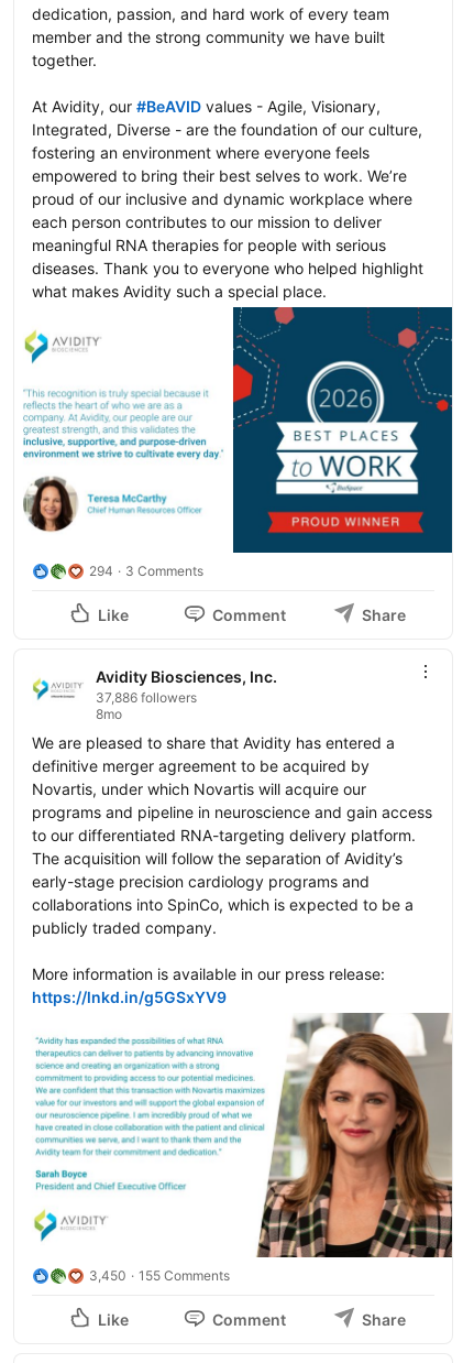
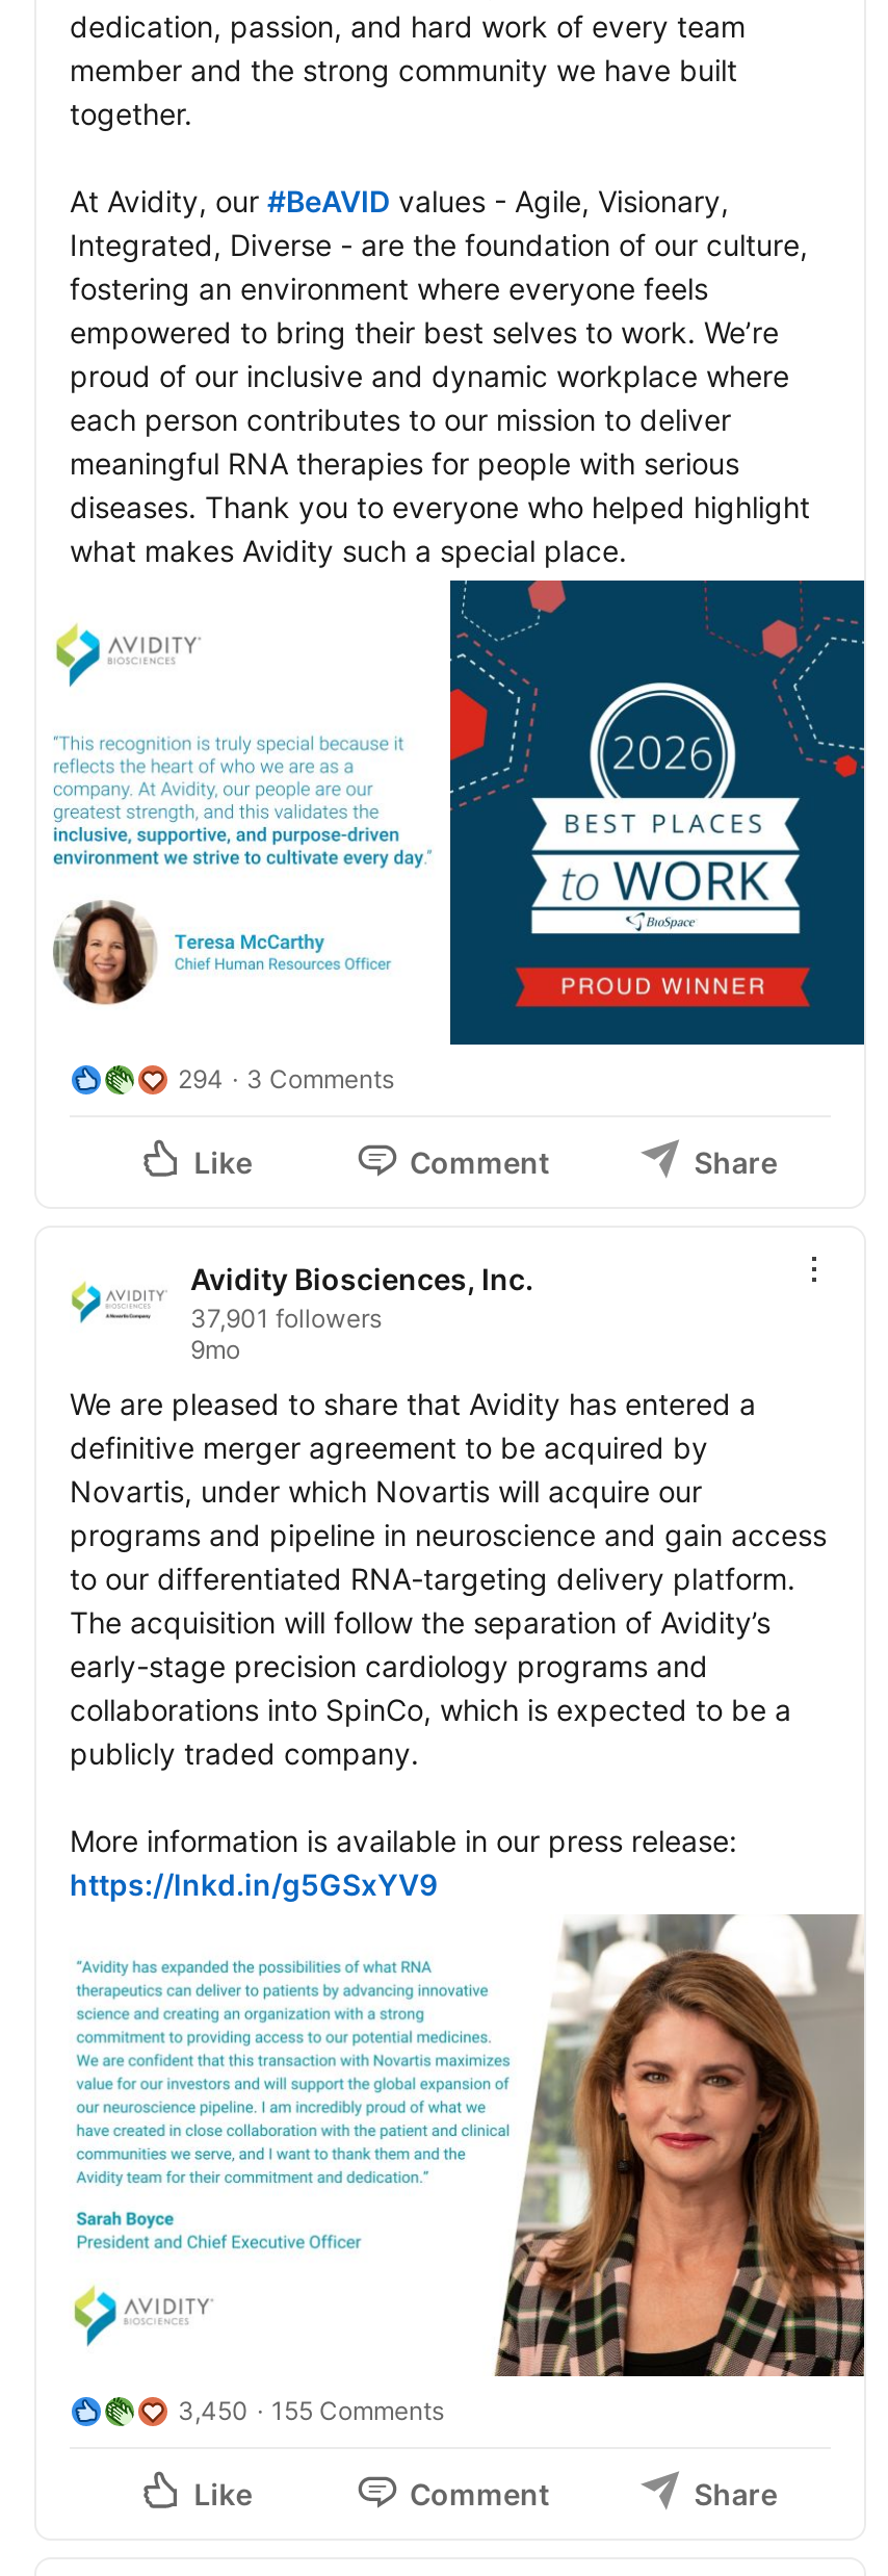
[96,690,197,723] 37,886 followers | 8mo -> [190,1303,382,1366] 37,901 followers | 9mo

